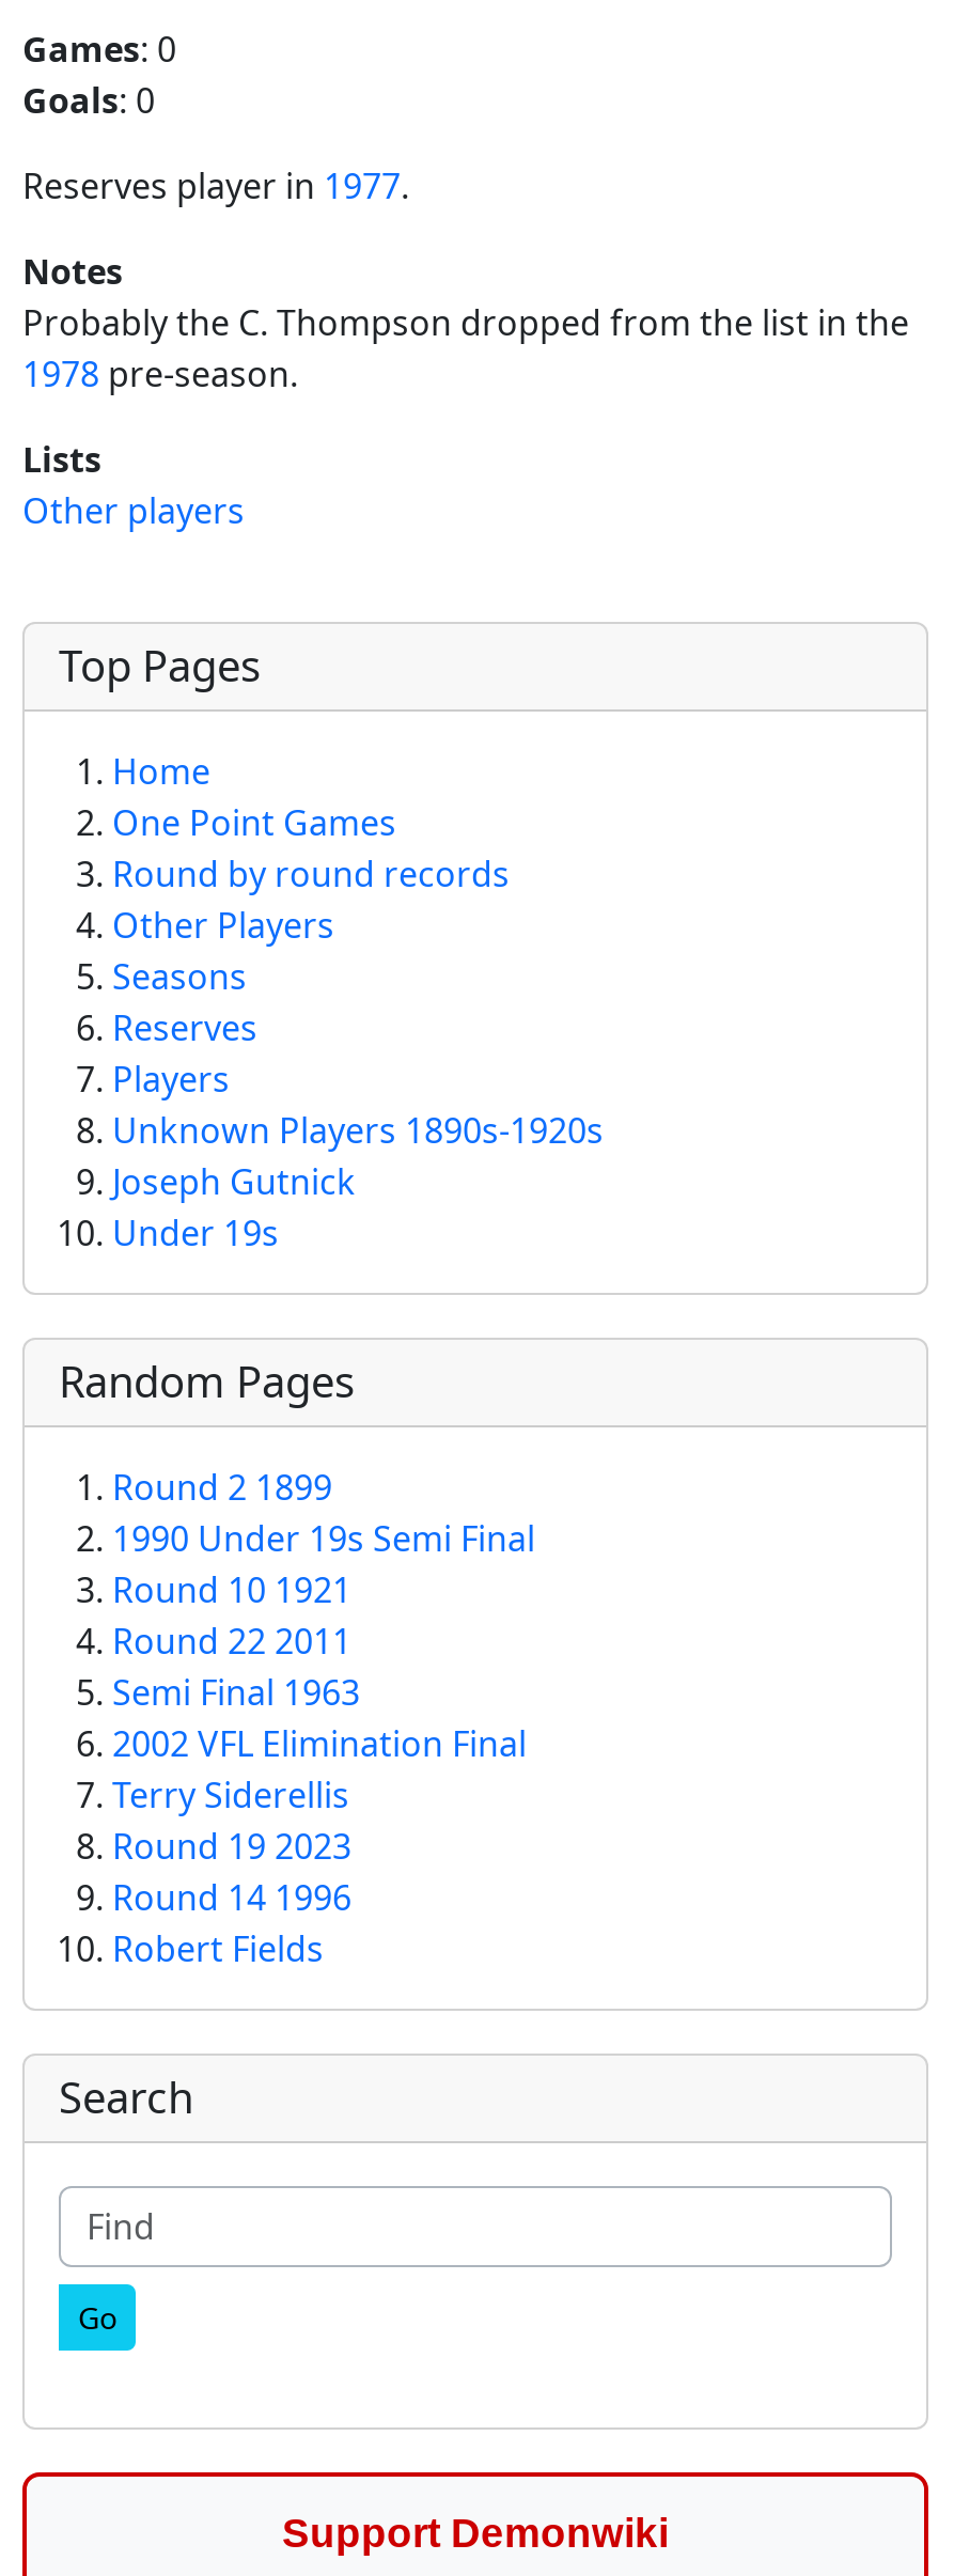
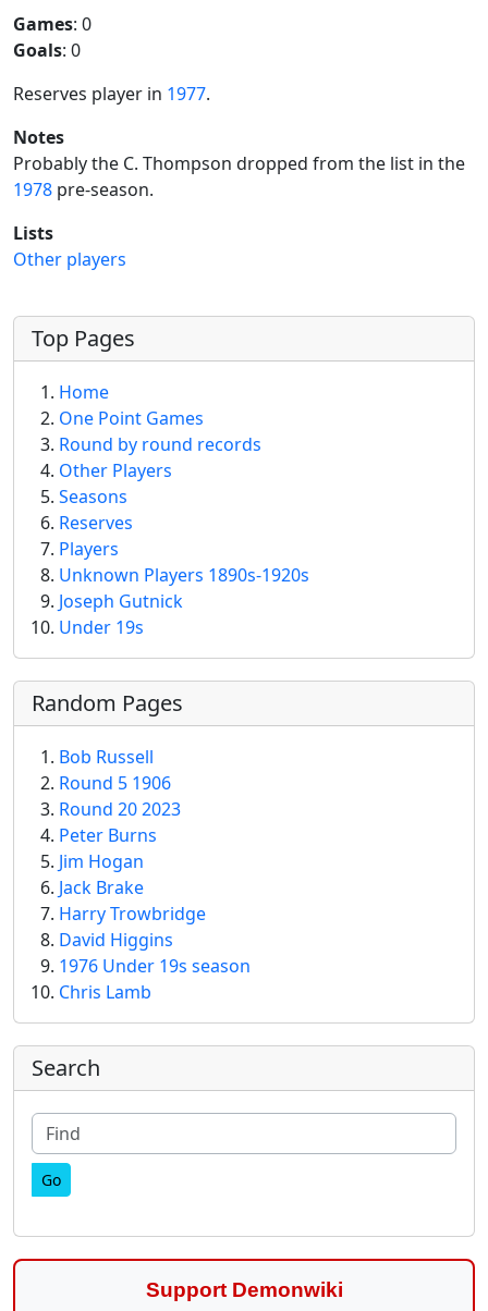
[112,1465,535,1973] Round 2 1899 | 1990 Under 19s Semi Final | Round 10 1921 | Round 22 2011 | Semi Final 1963 | 2002 VFL Elimination Final | Terry Siderellis | Round 19 2023 | Round 14 1996 | Robert Fields -> [59,745,251,1004] Bob Russell | Round 5 1906 | Round 20 2023 | Peter Burns | Jim Hogan | Jack Brake | Harry Trowbridge | David Higgins | 1976 Under 19s season | Chris Lamb

